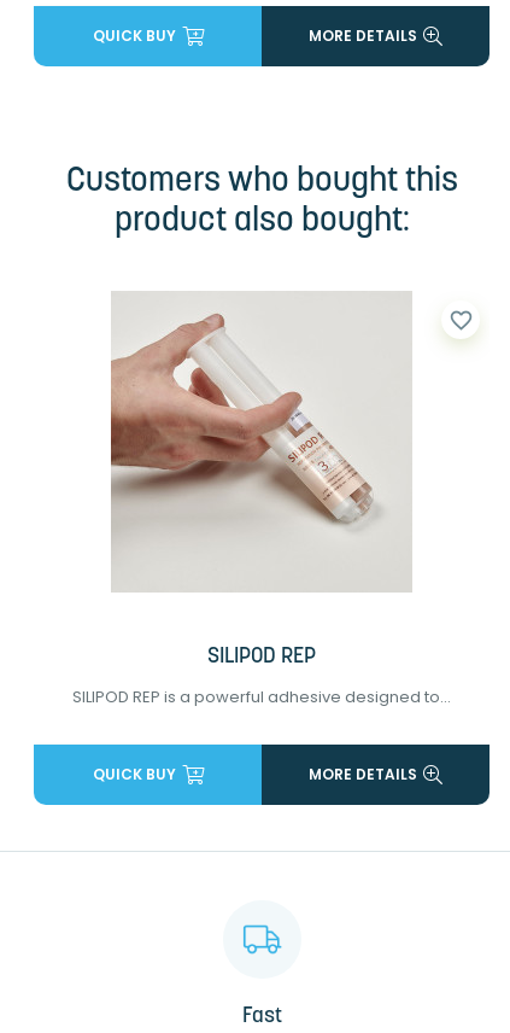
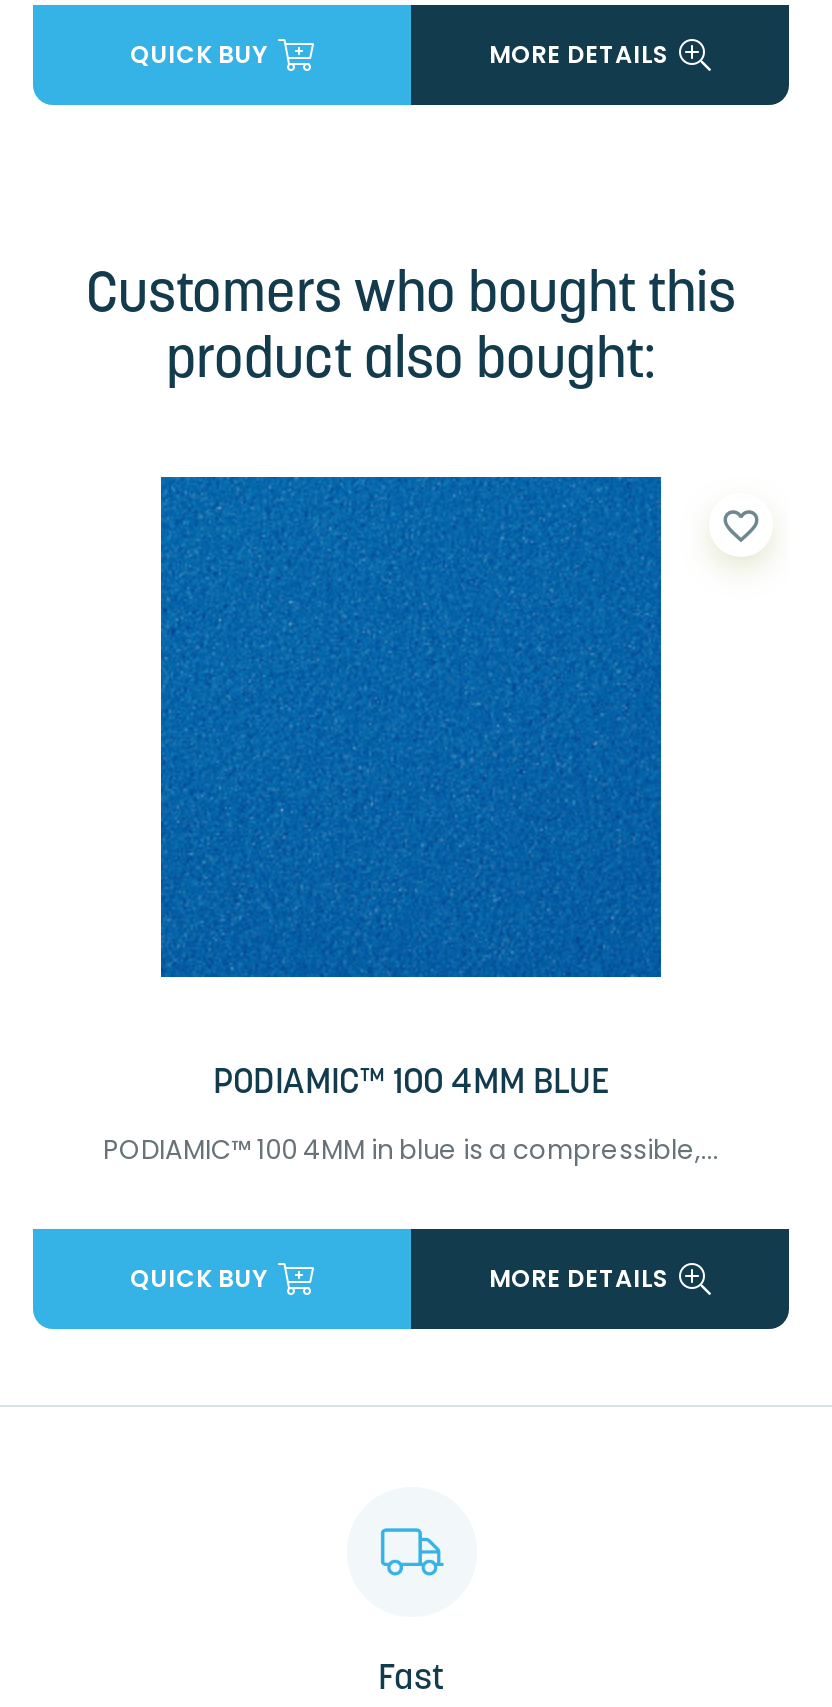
[110,291,412,593] [image] -> none
[207,646,316,669] SILIPOD REP -> [213,1066,609,1104] PODIAMIC™ 100 4MM BLUE
[72,686,451,709] SILIPOD REP is a powerful adhesive designed to... -> [103,1132,719,1170] PODIAMIC™ 100 4MM in blue is a compressible,...

